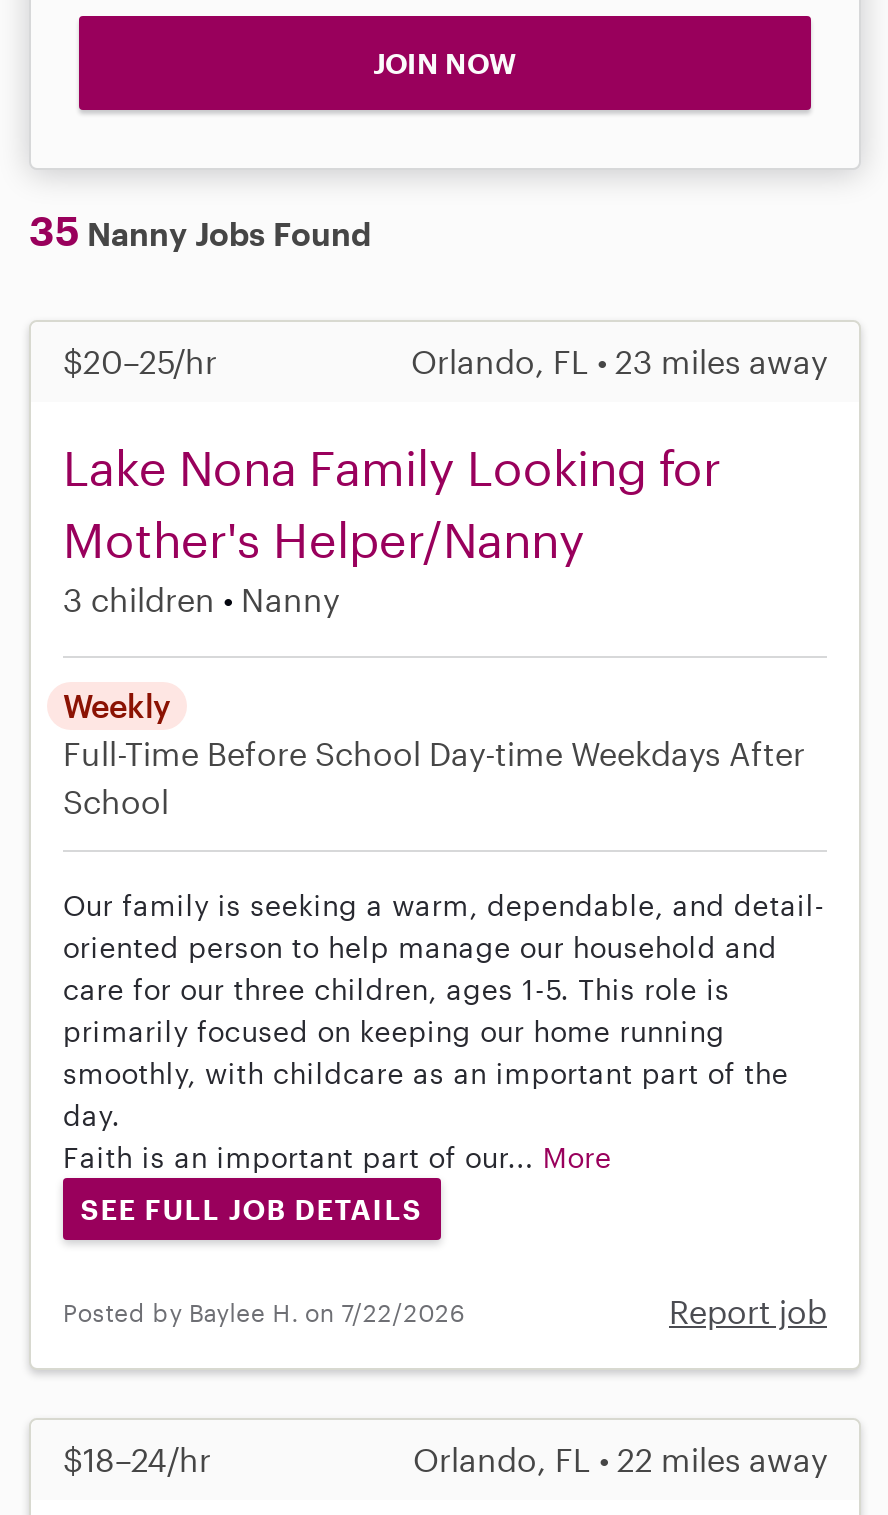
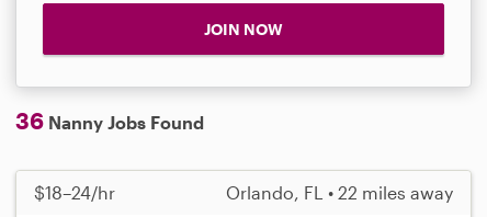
[29,206,827,1331] 35 Nanny Jobs Found | $20–25/hr | Orlando, FL • 23 miles away | Lake Nona Family Looking for | Mother's Helper/Nanny | 3 children | Nanny | Weekly | Full-Time Before School Day-time Weekdays After | School | Our family is seeking a warm, dependable, and detail- | oriented person to help manage our household and | care for our three children, ages 1-5. This role is | primarily focused on keeping our home running | smoothly, with childcare as an important part of the | day. | Faith is an important part of our... More | SEE FULL JOB DETAILS | Posted by Baylee H. on 7/22/2026 | Report job -> [15,107,204,133] 36 Nanny Jobs Found

